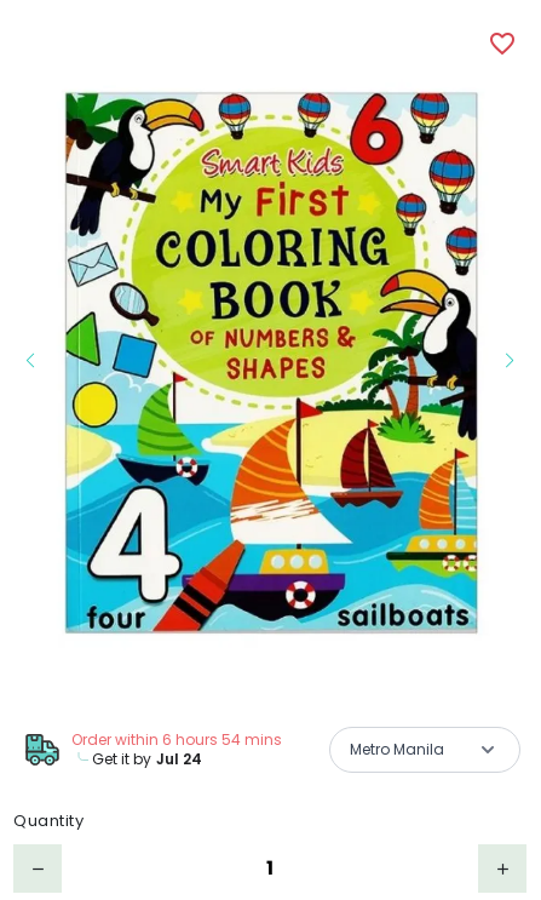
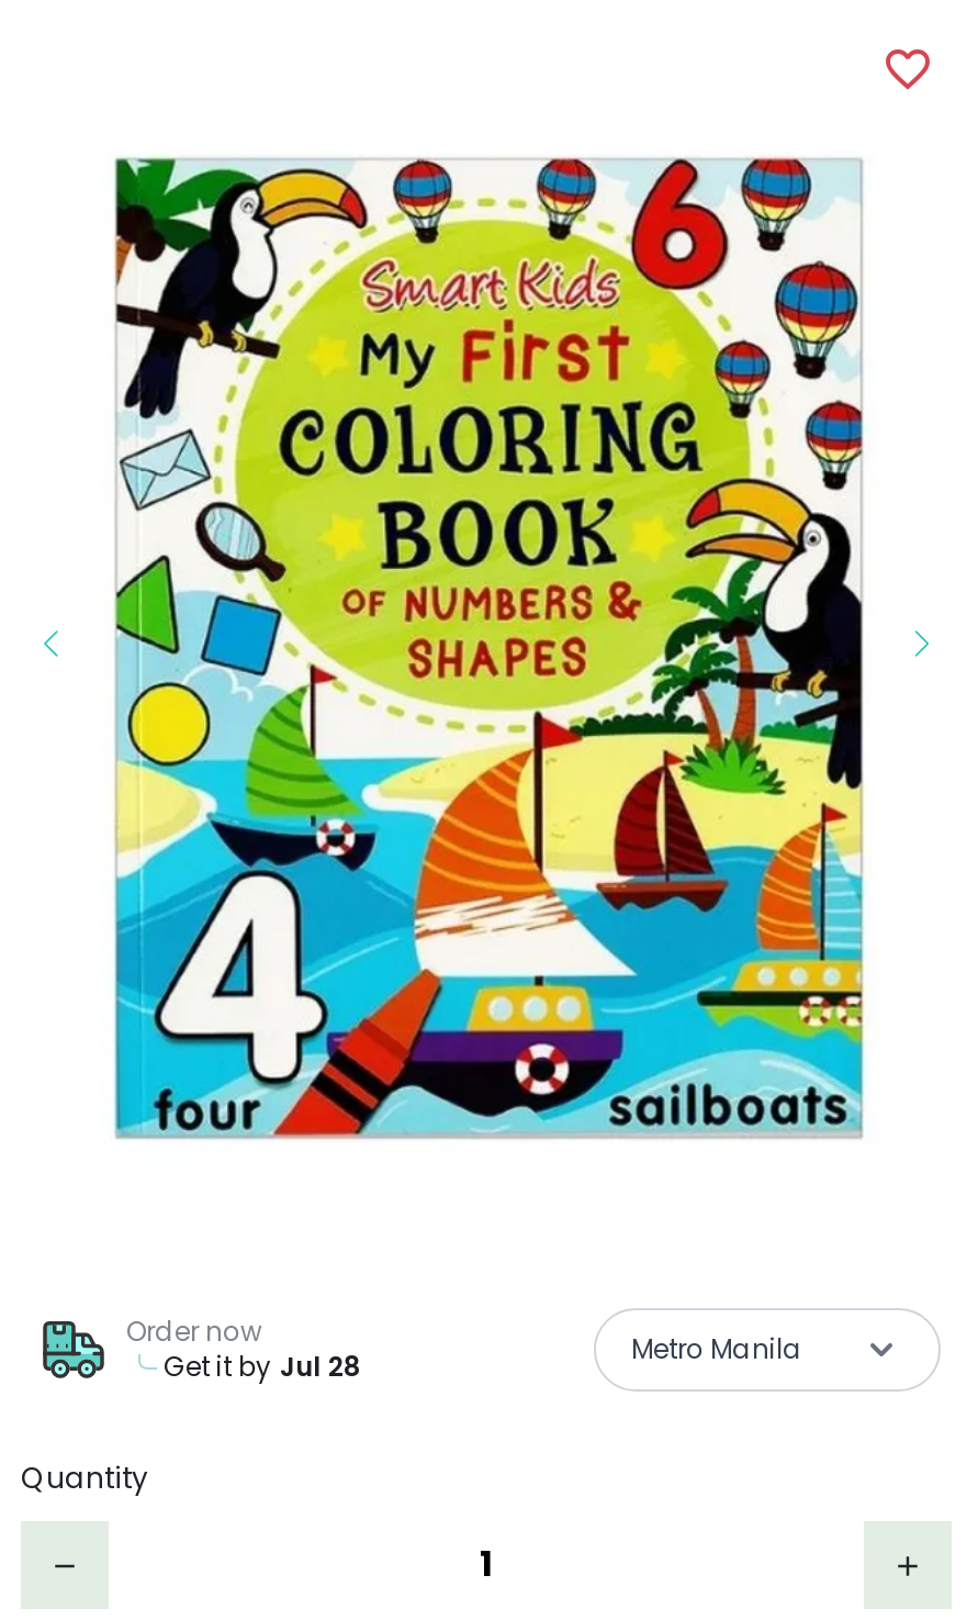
[71,729,282,769] Order within 6 hours 54 mins | Get it by Jul 24 -> [126,1313,361,1385] Order now | Get it by Jul 28

